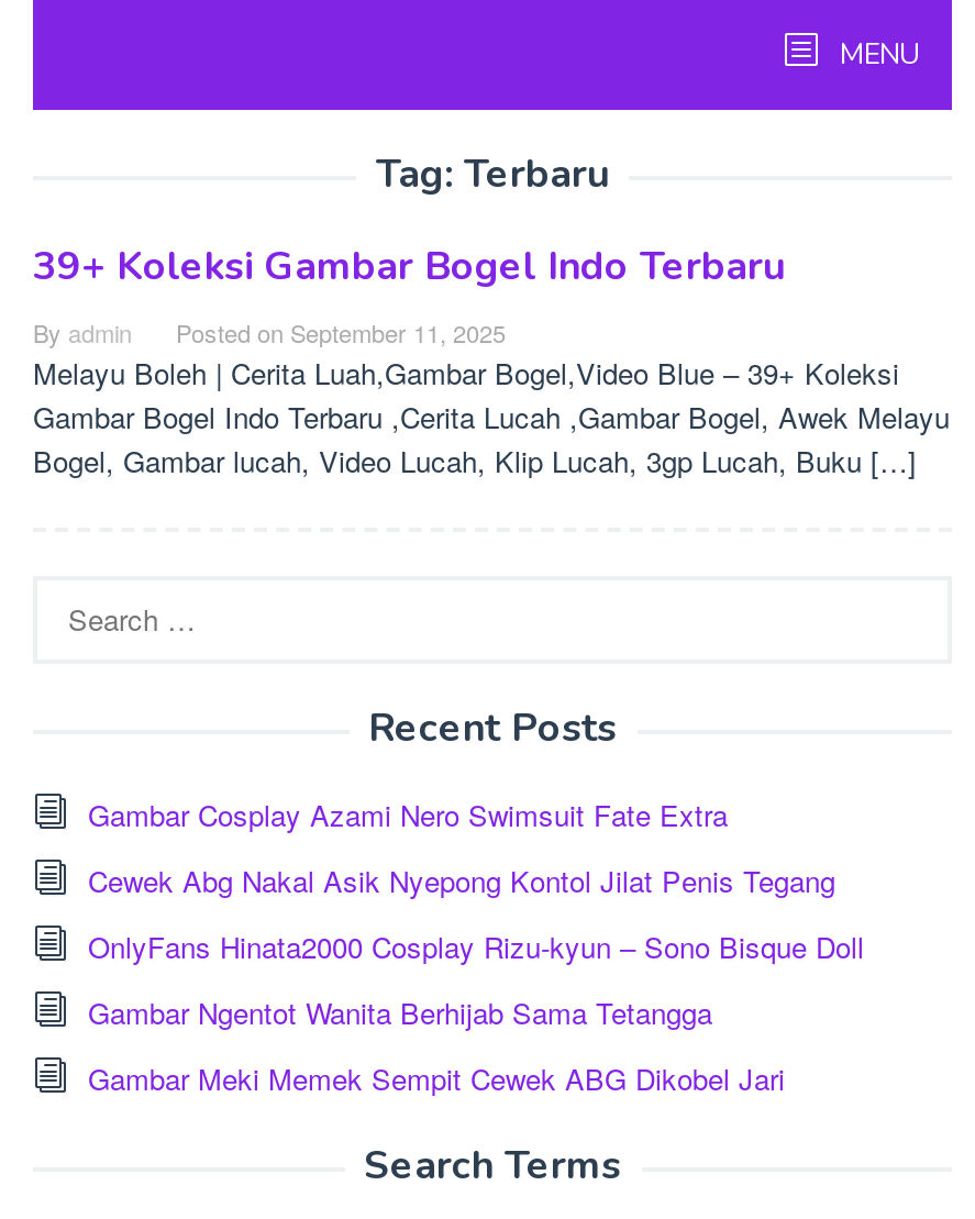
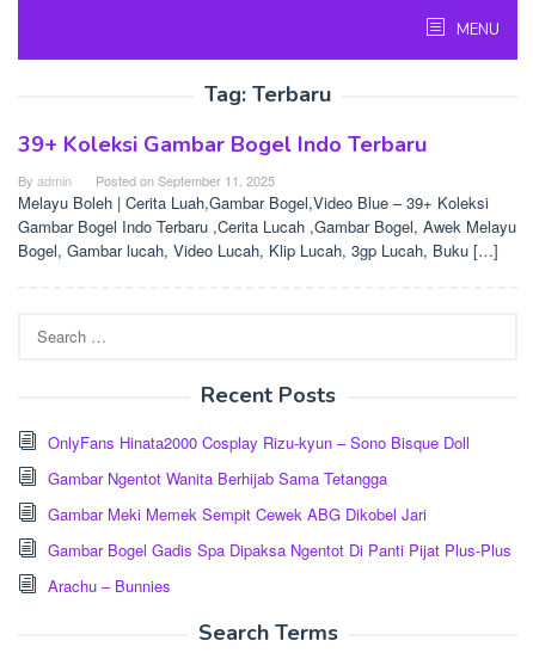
[88,794,835,901] Gambar Cosplay Azami Nero Swimsuit Fate Extra | Cewek Abg Nakal Asik Nyepong Kontol Jilat Penis Tegang -> none
moved [88,926,864,1099] -> [48,431,470,525]: OnlyFans Hinata2000 Cosplay Rizu-kyun – Sono Bisque Doll | Gambar Ngentot Wanita Berhijab Sama Tetangga | Gambar Meki Memek Sempit Cewek ABG Dikobel Jari
none -> [48,538,511,597] Gambar Bogel Gadis Spa Dipaksa Ngentot Di Panti Pijat Plus-Plus | Arachu – Bunnies

